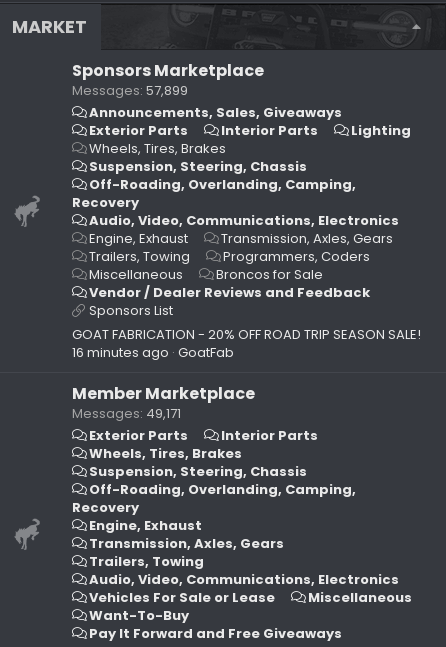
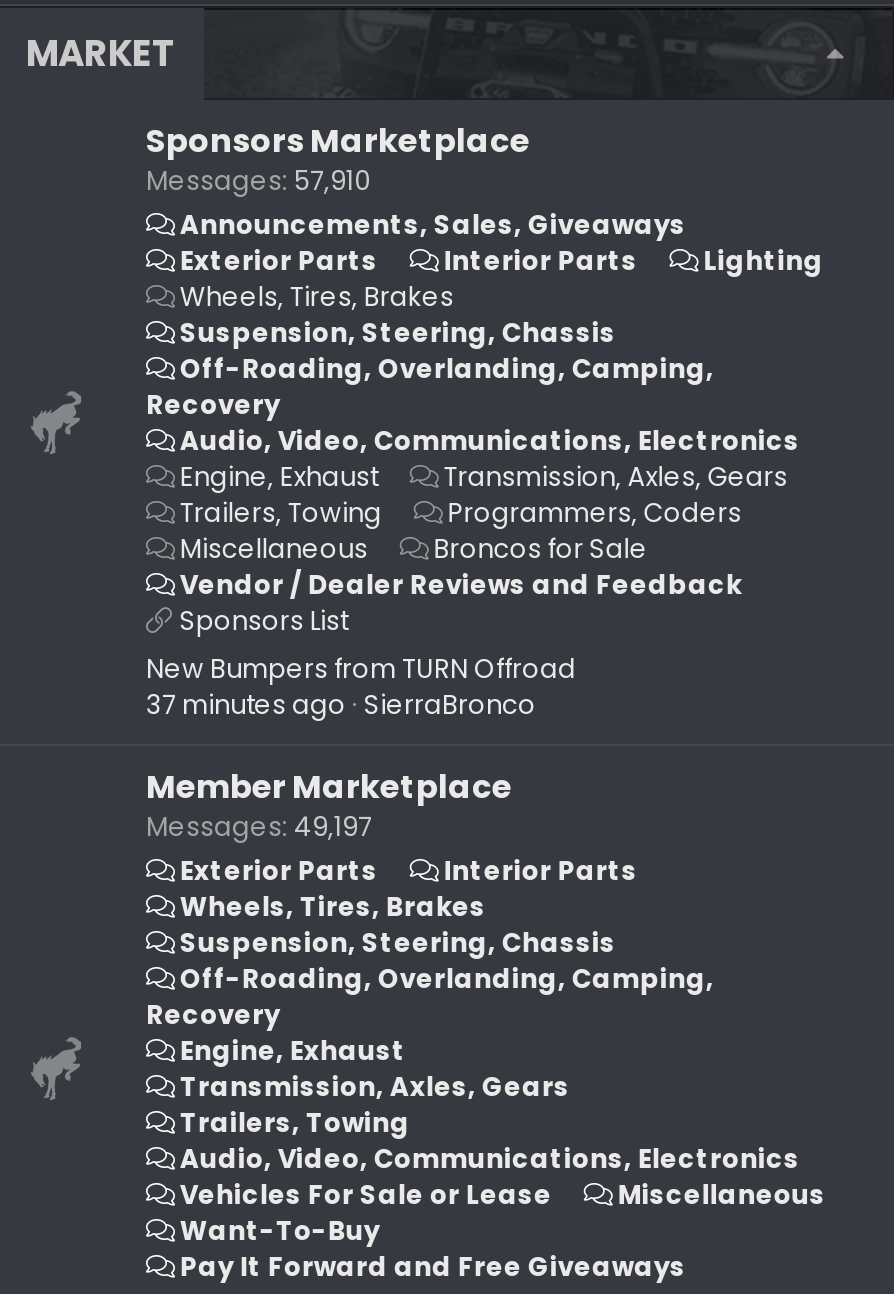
[72,81,188,100] Messages 57,899 -> [146,162,370,200] Messages 57,910
[72,325,421,362] GOAT FABRICATION - 20% OFF ROAD TRIP SEASON SALE! | 16 minutes ago GoatFab -> [146,650,576,724] New Bumpers from TURN Offroad | 37 minutes ago SierraBronco
[72,404,181,423] Messages 49,171 -> [146,808,372,846] Messages 49,197

